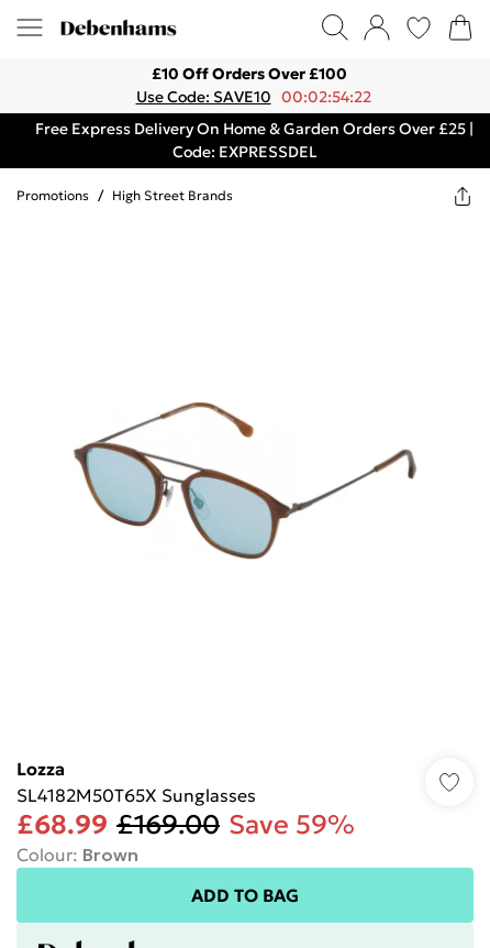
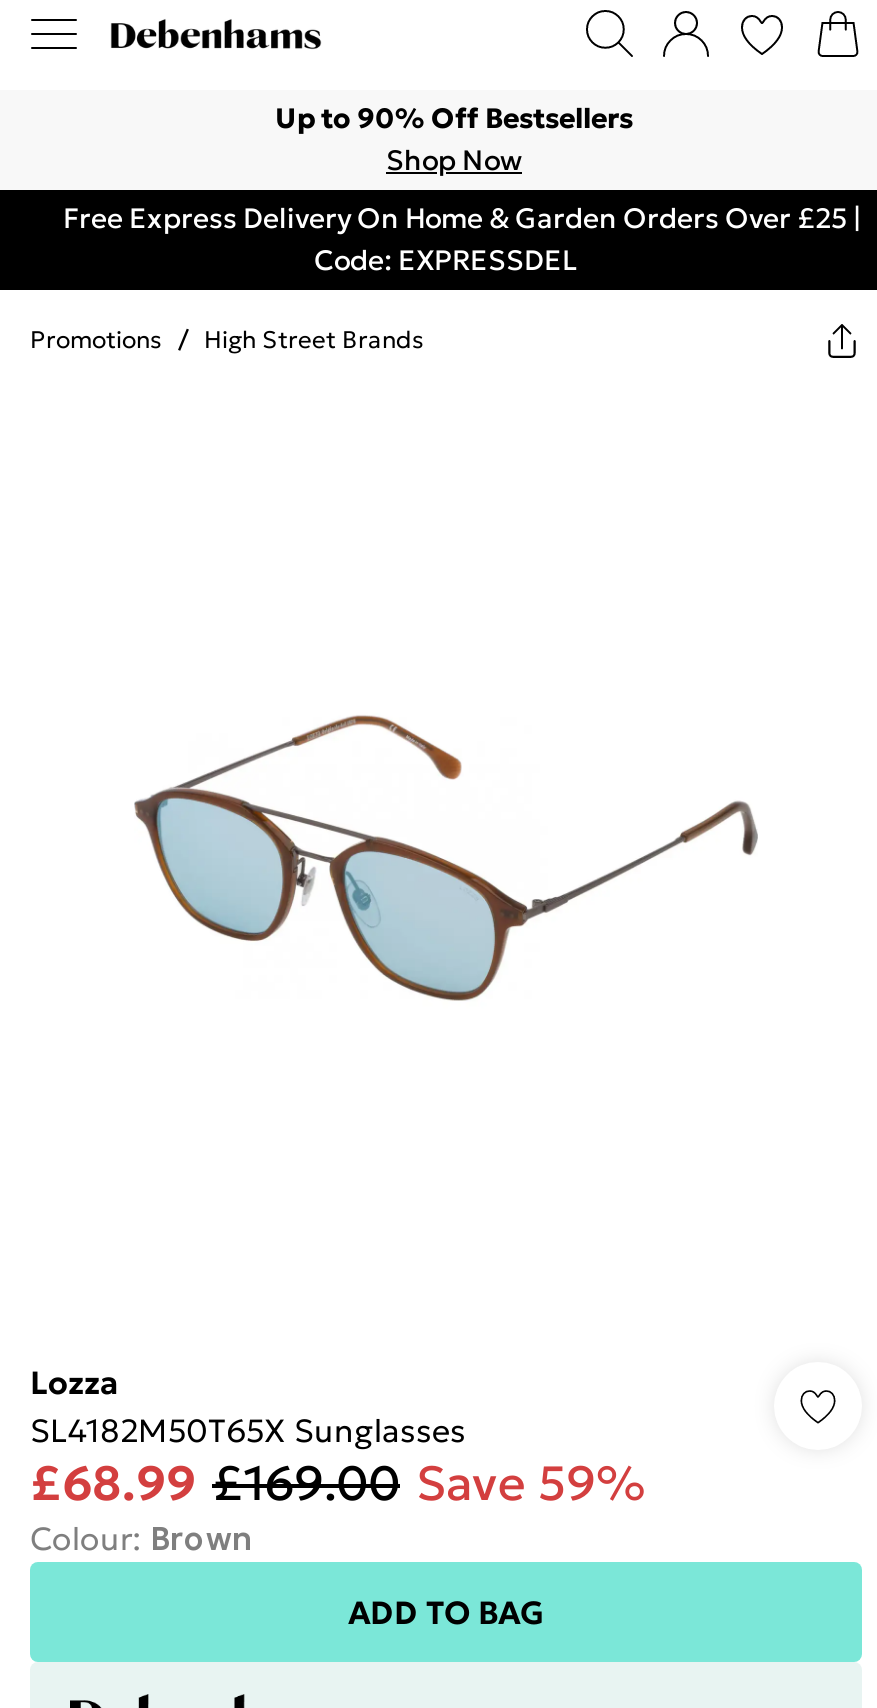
[136,64,371,107] £10 Off Orders Over £100 | Use Code: SAVE10 00:02:54:22 -> [275,100,633,178] Up to 90% Off Bestsellers | Shop Now

